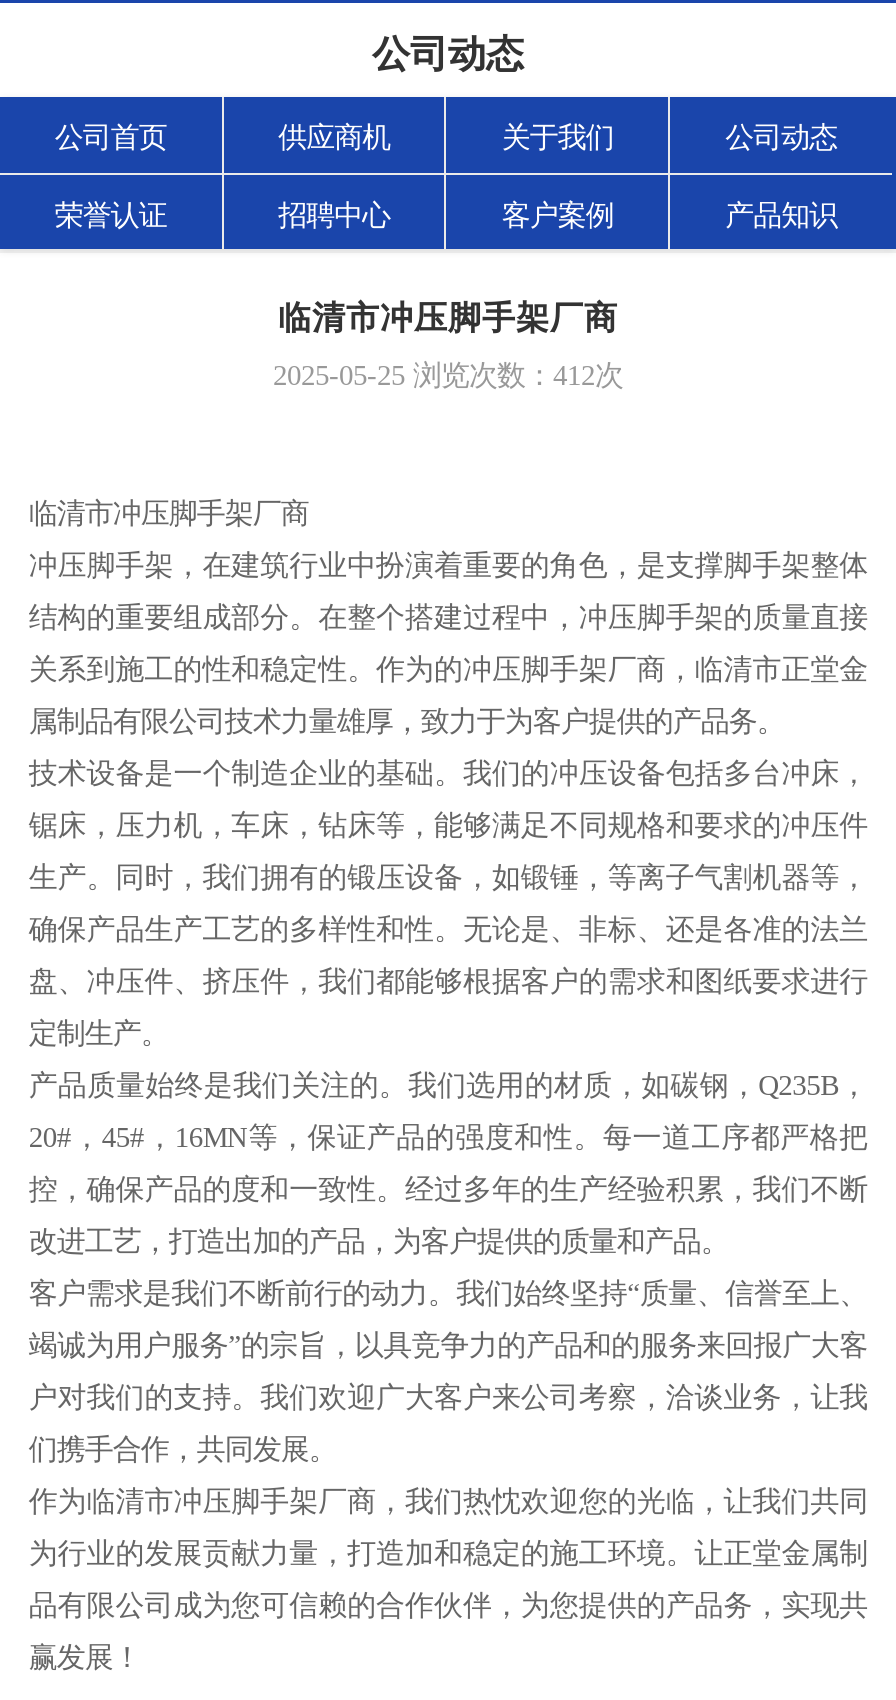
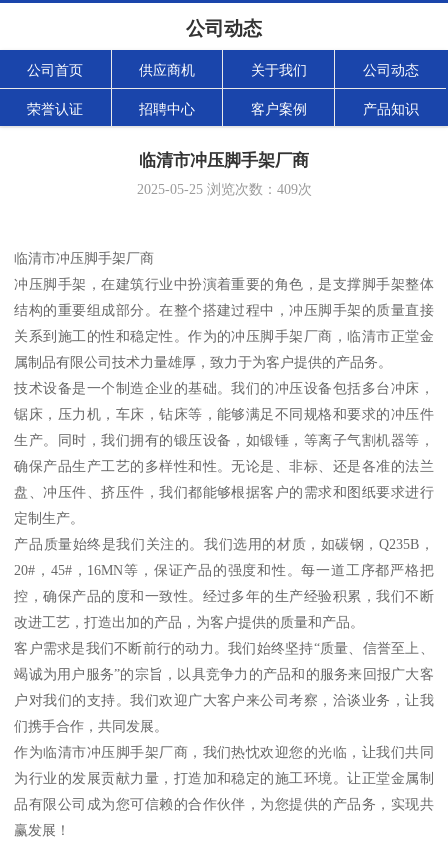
[273,360,623,392] 2025-05-25浏览次数：412次 -> [136,181,311,197] 2025-05-25浏览次数：409次

